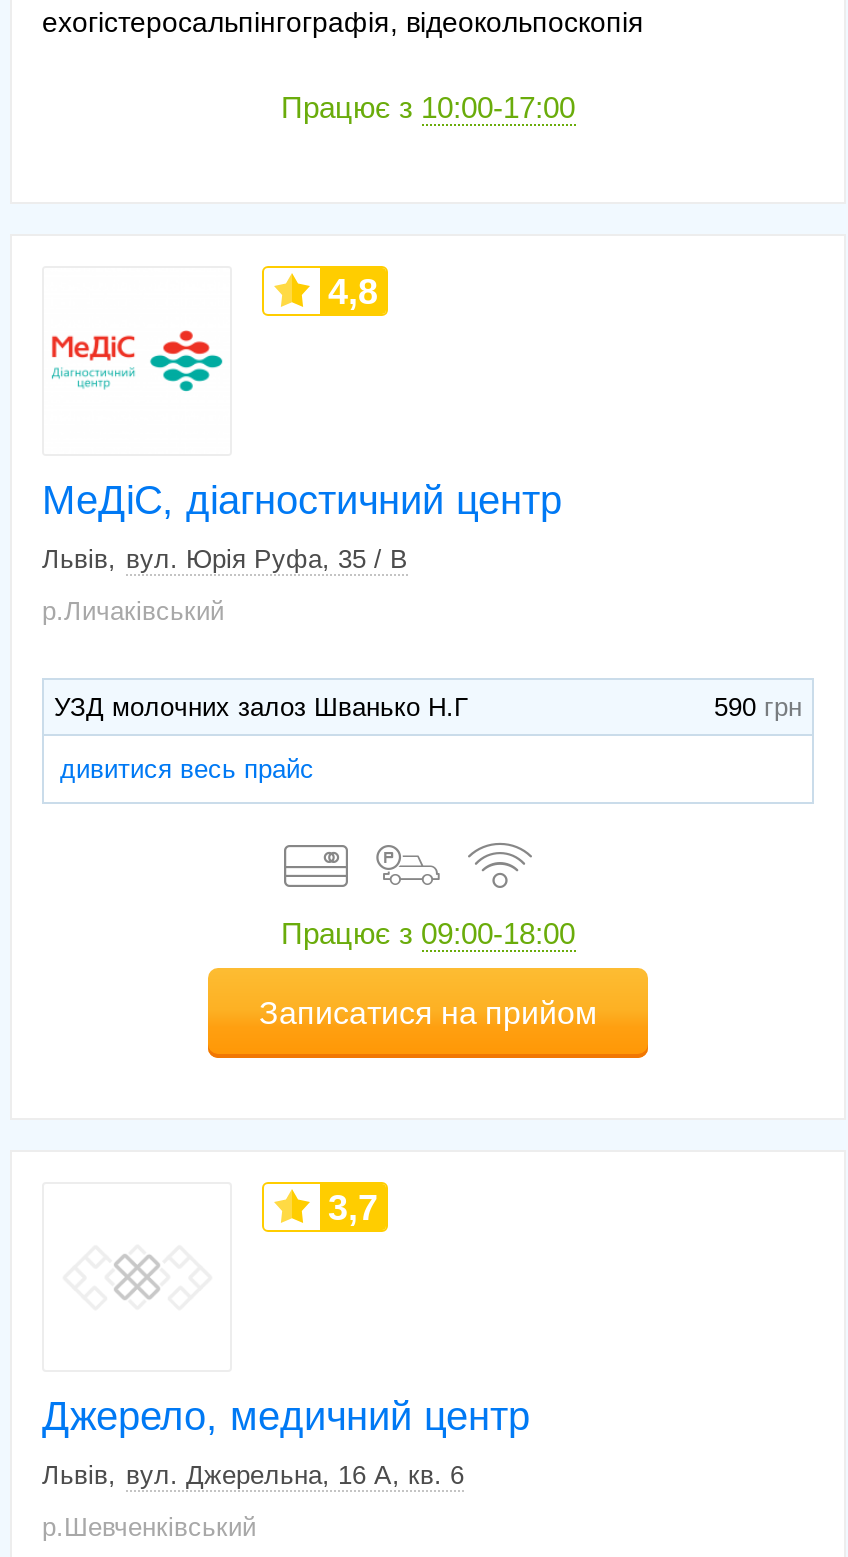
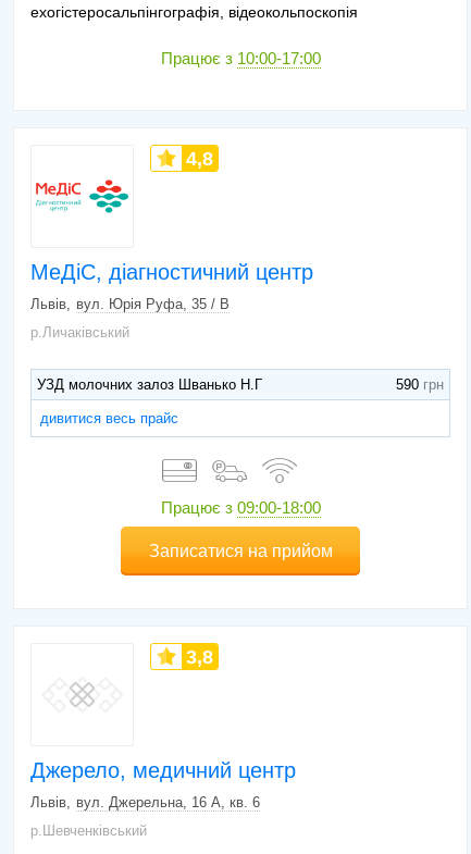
[328,1188,378,1228] 3,7 -> [186,646,213,668] 3,8

